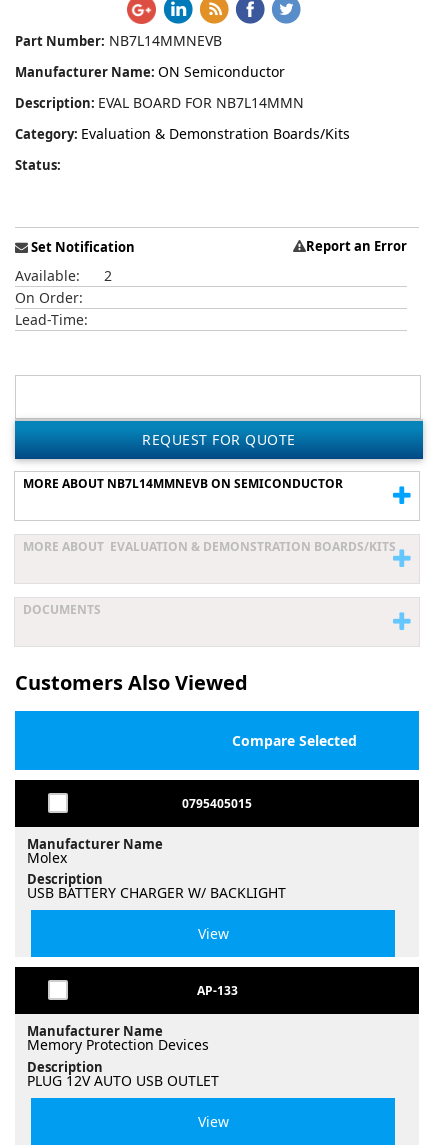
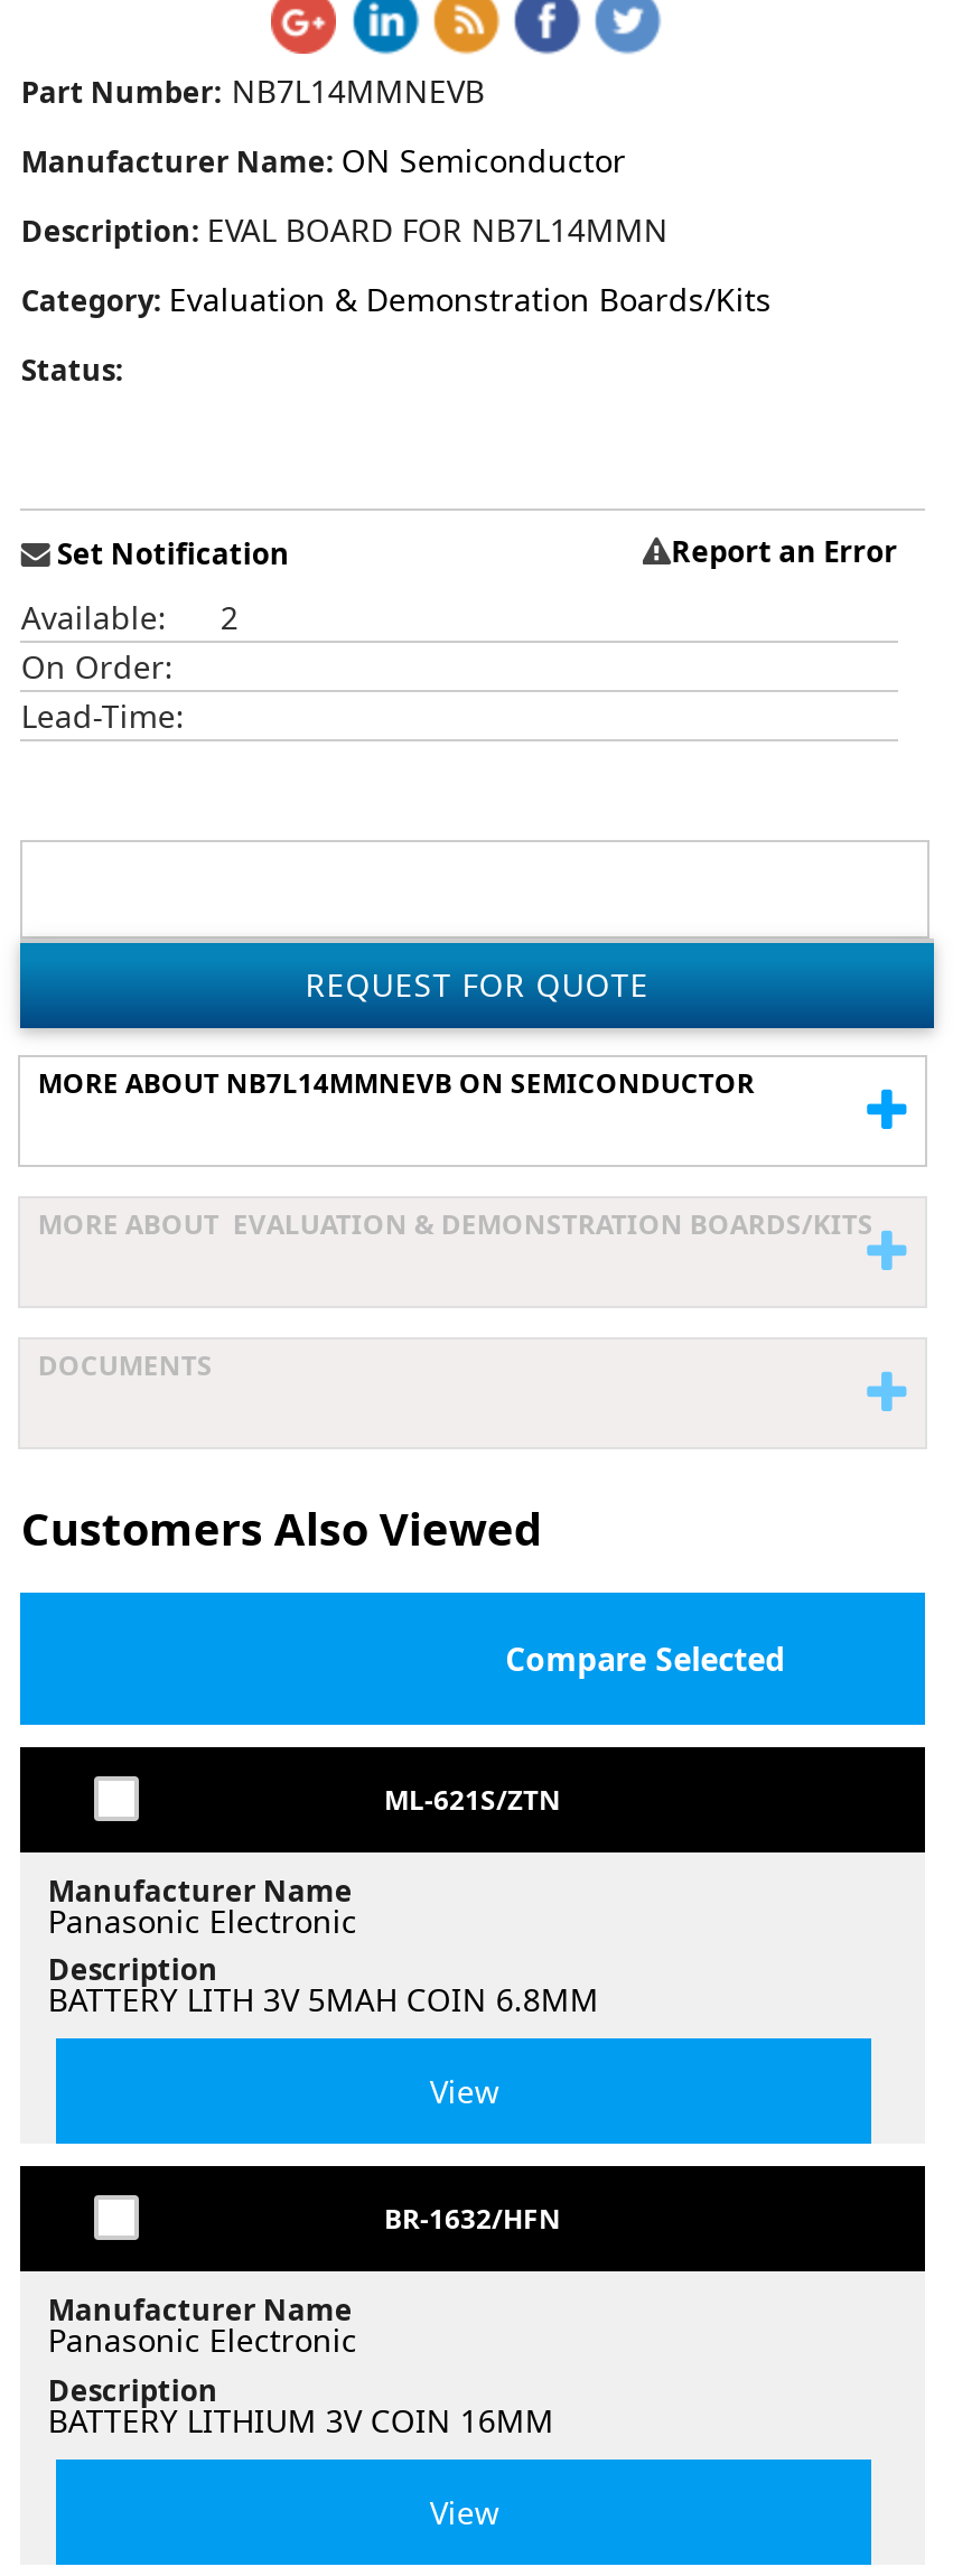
[182,795,252,812] 0795405015 -> [384,1780,561,1818] ML-621S/ZTN
[27,848,67,867] Molex -> [48,1899,357,1941] Panasonic Electronic
[27,883,286,902] USB BATTERY CHARGER W/ BACKLIGHT -> [48,1979,599,2021] BATTERY LITH 3V 5MAH COIN 6.8MM
[196,982,237,999] AP-133 -> [384,2200,561,2238] BR-1632/HFN
[27,1035,209,1054] Memory Protection Devices -> [48,2319,357,2362] Panasonic Electronic
[27,1071,219,1090] PLUG 12V AUTO USB OUTLET -> [48,2399,554,2441] BATTERY LITHIUM 3V COIN 16MM

